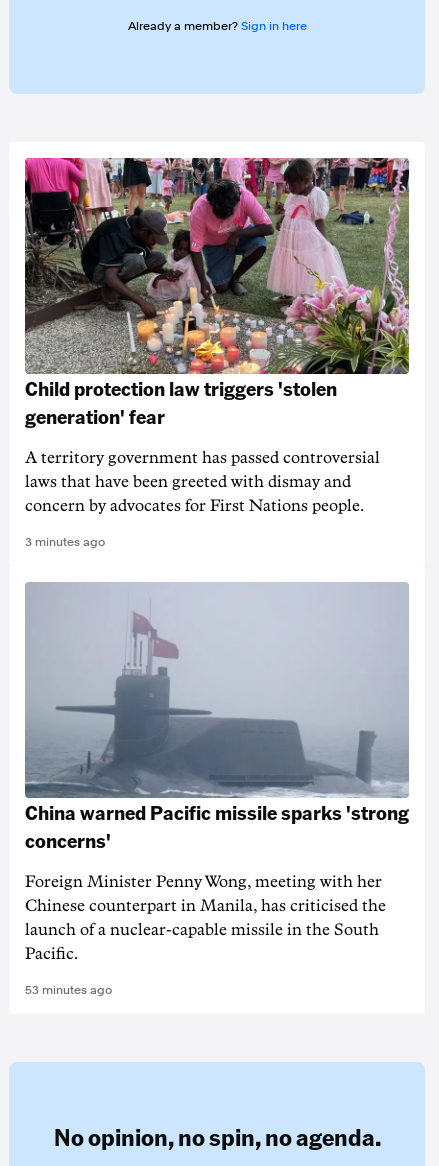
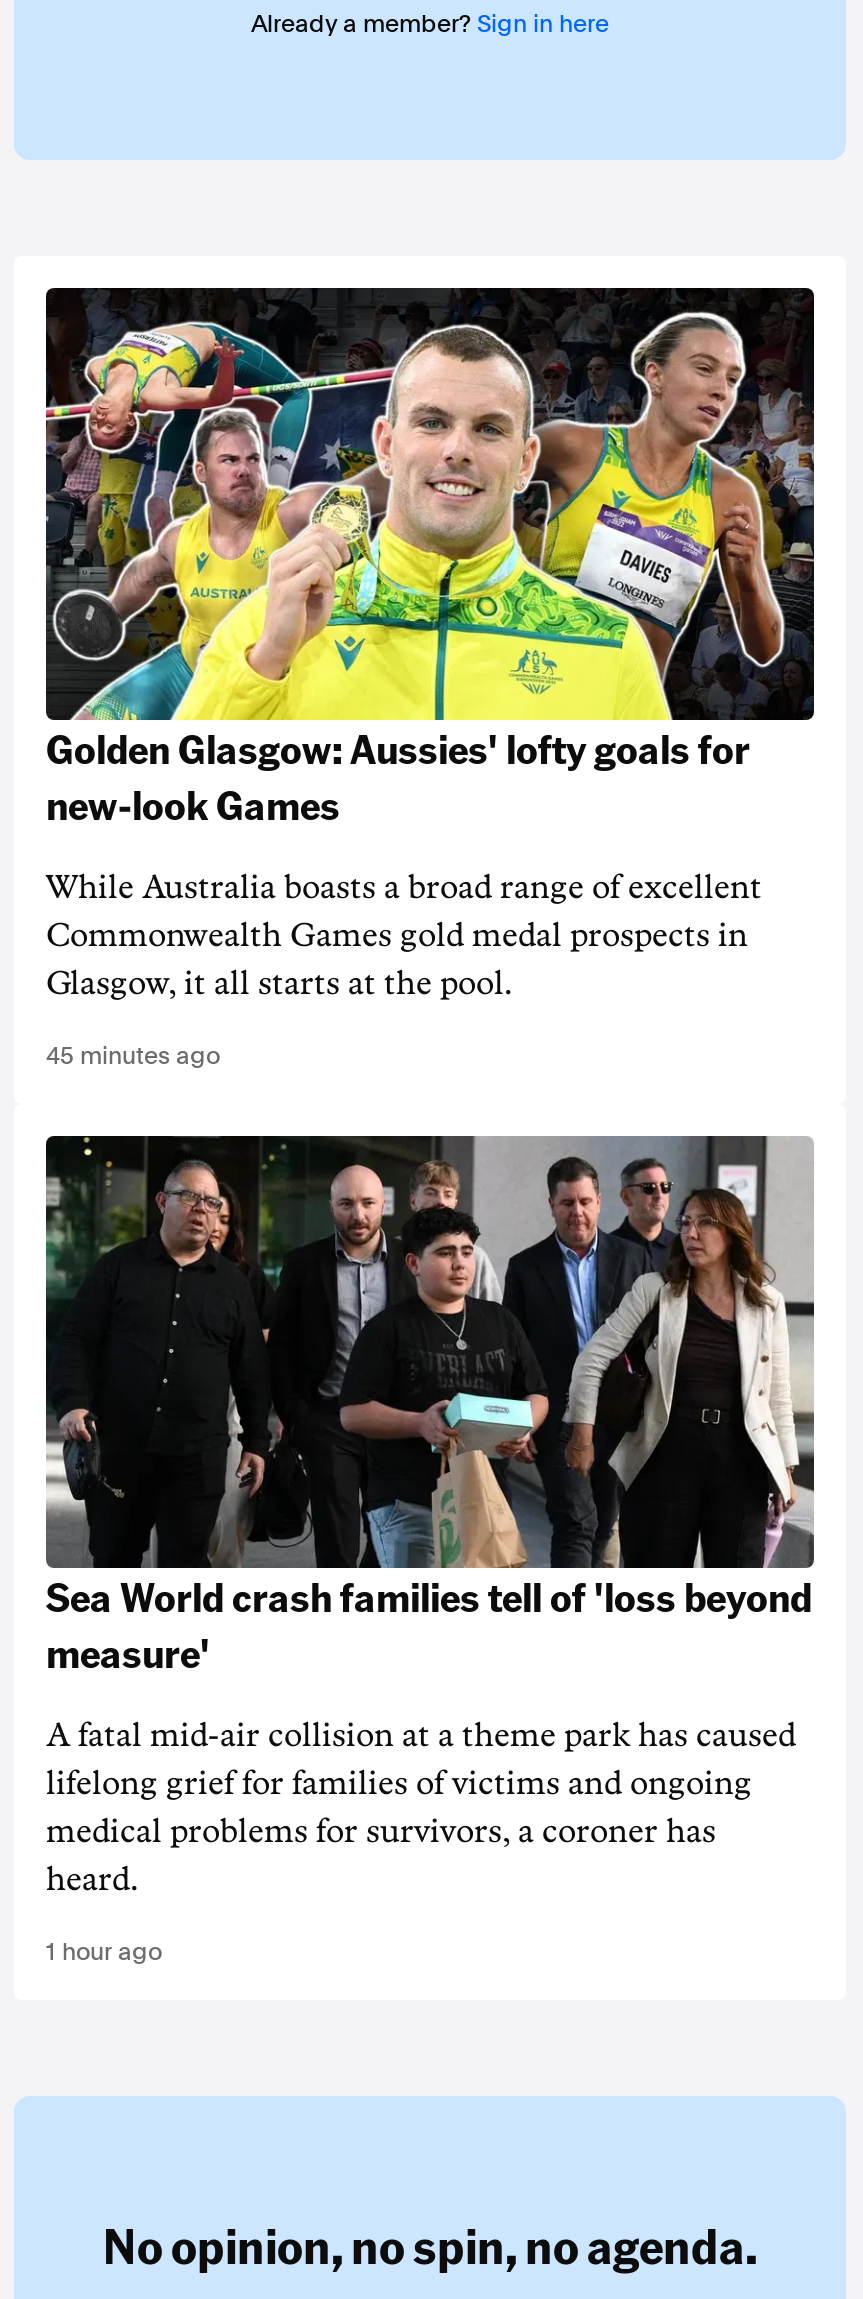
[24,157,410,429] [image] | Child protection law triggers 'stolen | generation' fear -> [44,286,816,830] [image] | Golden Glasgow: Aussies' lofty goals for | new-look Games
[25,450,380,466] A territory government has passed controversial -> [46,872,762,904] While Australia boasts a broad range of excellent
[25,474,351,490] laws that have been greeted with dismay and -> [46,920,748,952] Commonwealth Games gold medal prospects in
[25,498,364,514] concern by advocates for First Nations people. -> [46,968,512,1000] Glasgow, it all starts at the pool.
[25,535,105,549] 3 minutes ago -> [46,1042,220,1070] 45 minutes ago
[24,582,409,853] [image] | China warned Pacific missile sparks 'strong | concerns' -> [46,1134,814,1678] [image] | Sea World crash families tell of 'loss beyond | measure'
[25,874,382,890] Foreign Minister Penny Wong, meeting with her -> [46,1720,796,1752] A fatal mid-air collision at a theme park has caused
[25,898,386,914] Chinese counterpart in Manila, has criticised the -> [46,1768,752,1800] lifelong grief for families of victims and ongoing
[25,922,379,938] launch of a nuclear-capable missile in the South -> [46,1816,716,1848] medical problems for survivors, a coroner has
[25,946,78,962] Pacific. -> [46,1864,138,1896] heard.
[25,983,112,997] 53 minutes ago -> [46,1938,162,1966] 1 hour ago

